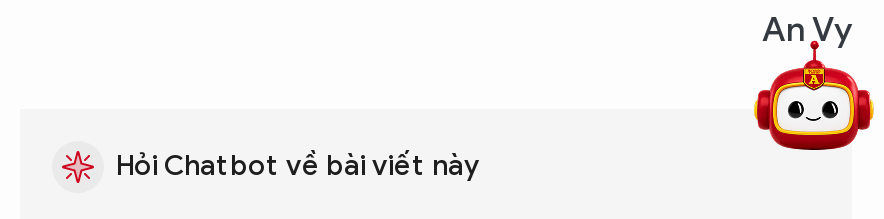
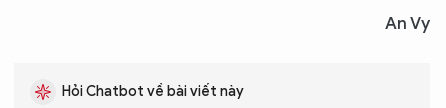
[752,57,876,153] [image] -> none

